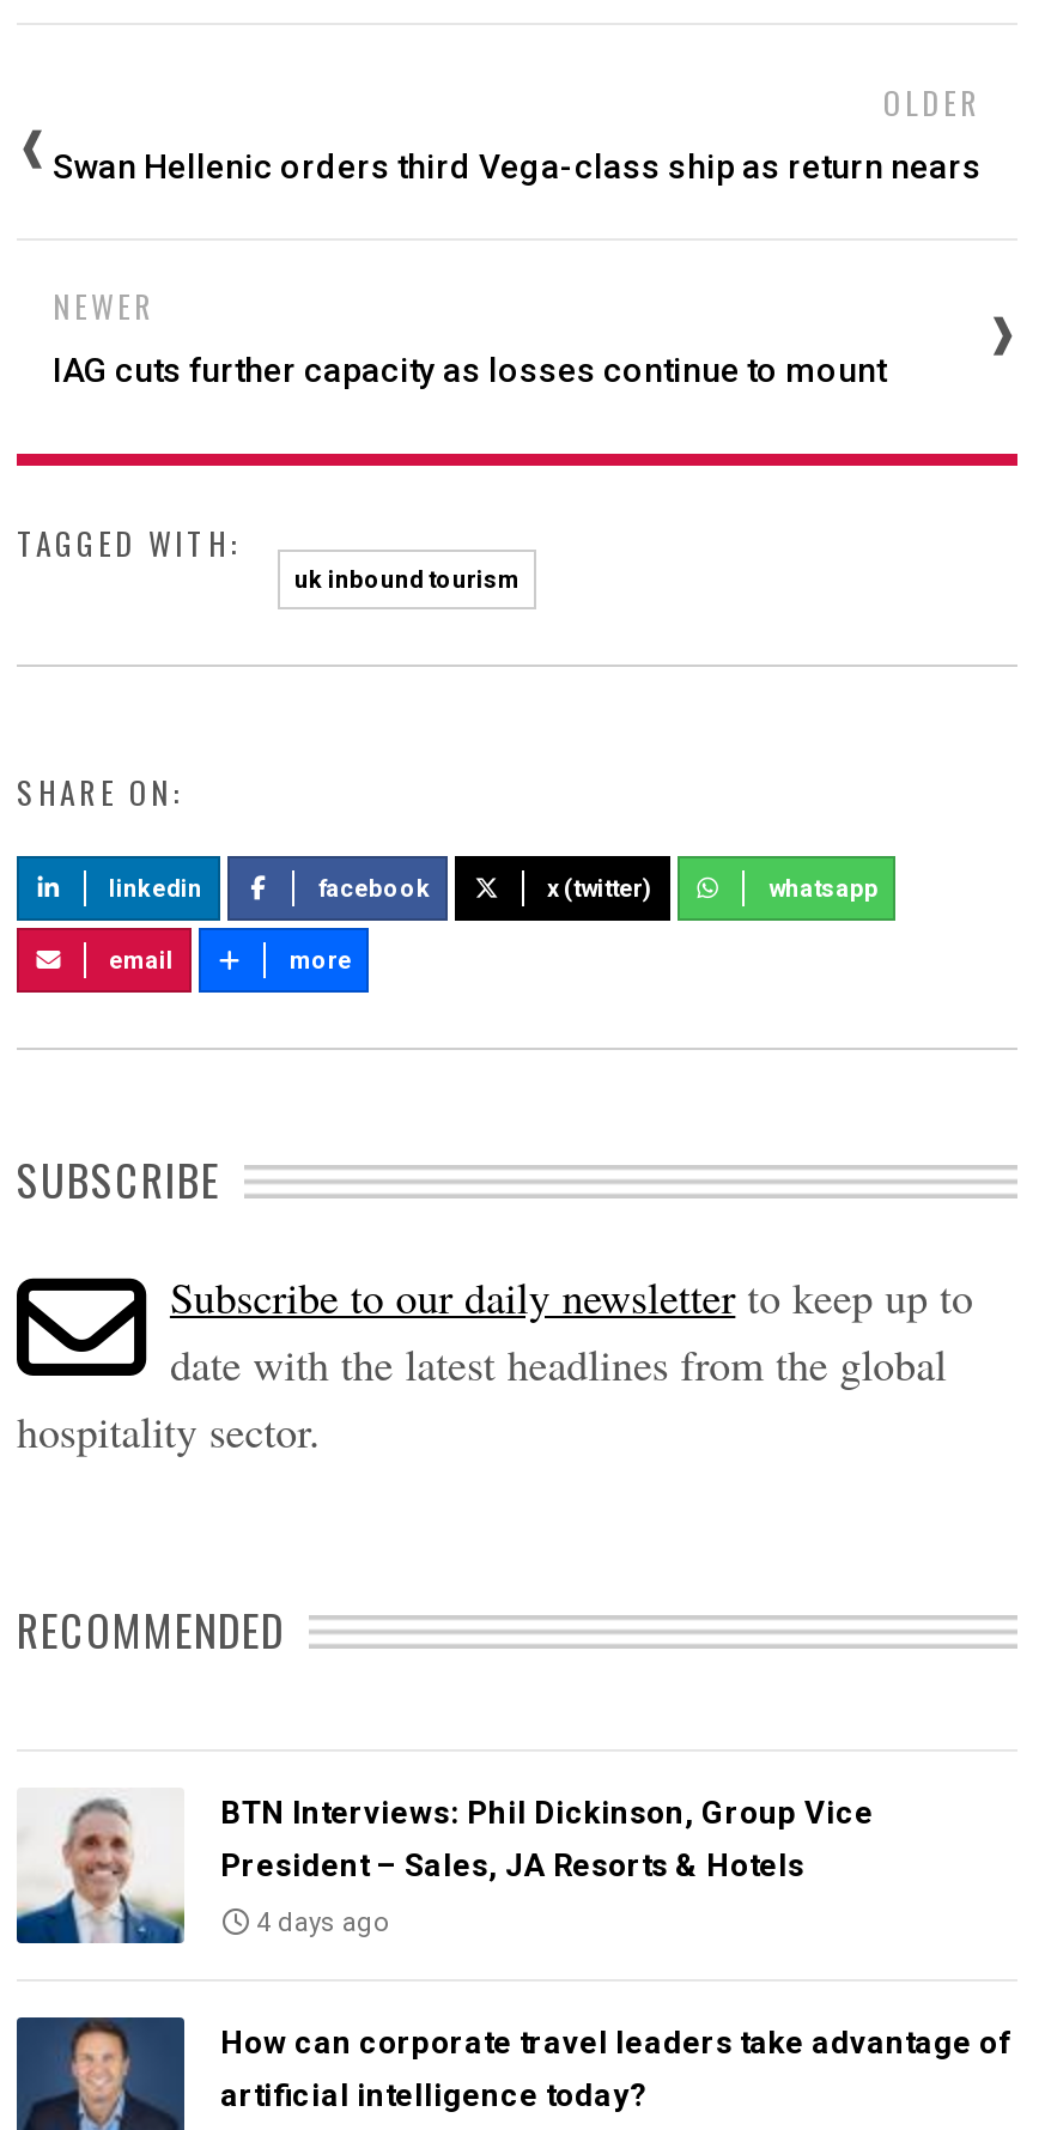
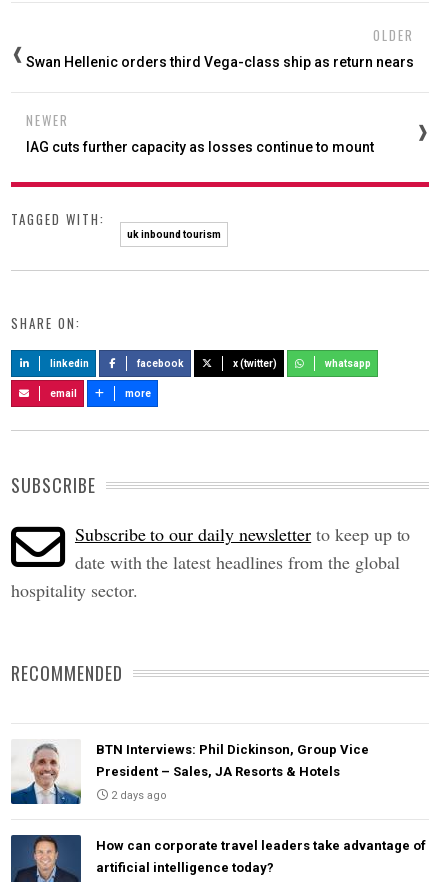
[249,1908,390,1940] 4 days ago -> [108,789,167,802] 2 days ago

